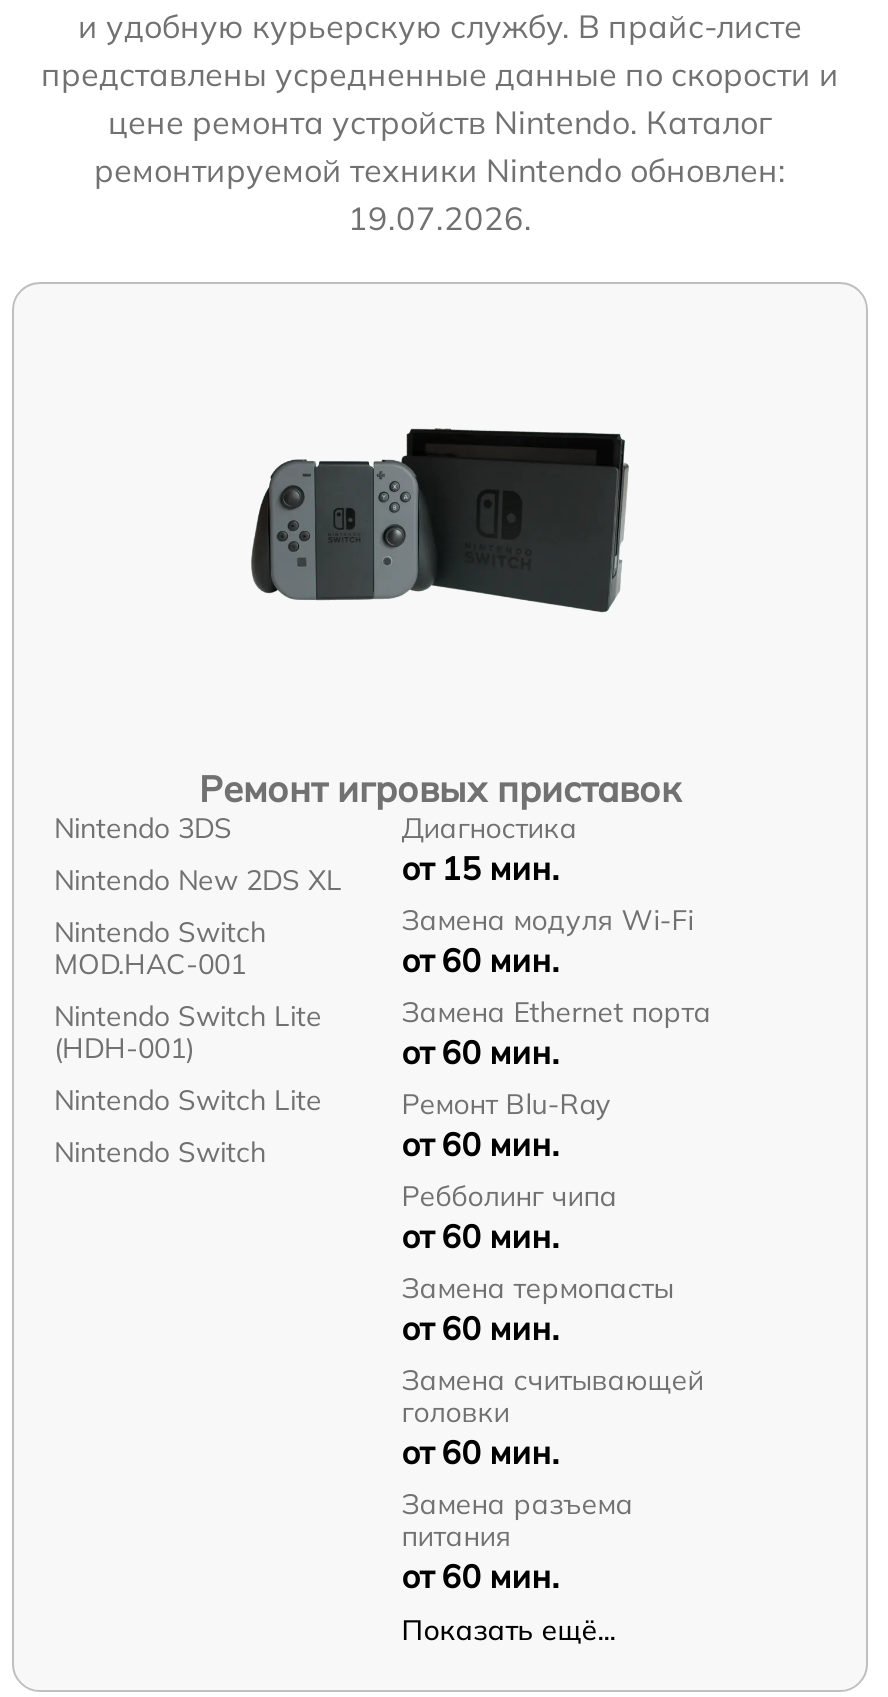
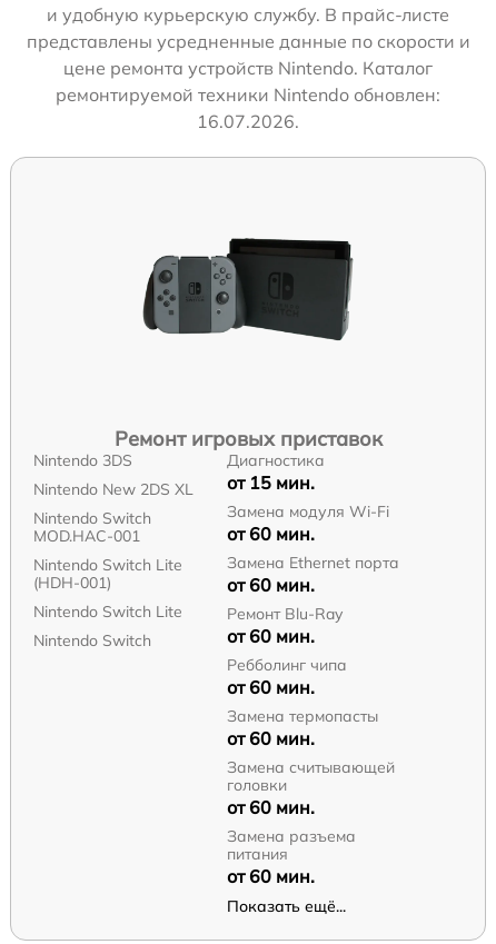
[348,199,532,239] 19.07.2026. -> [197,110,299,133] 16.07.2026.

